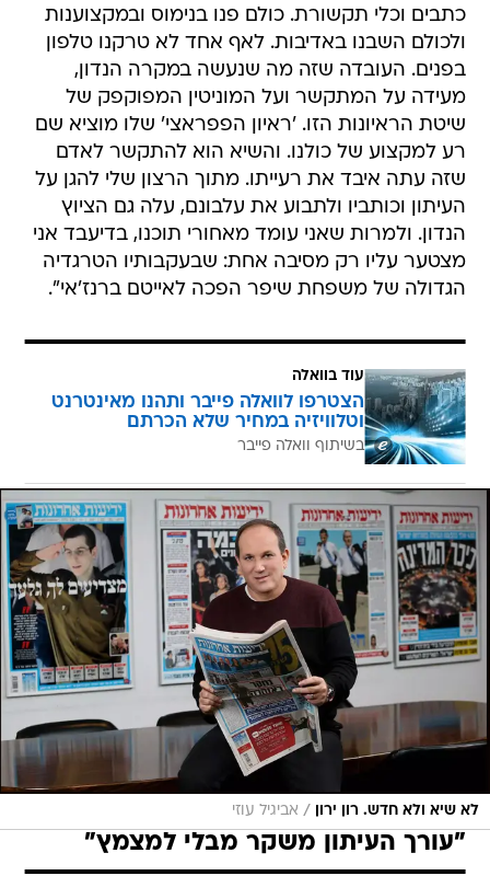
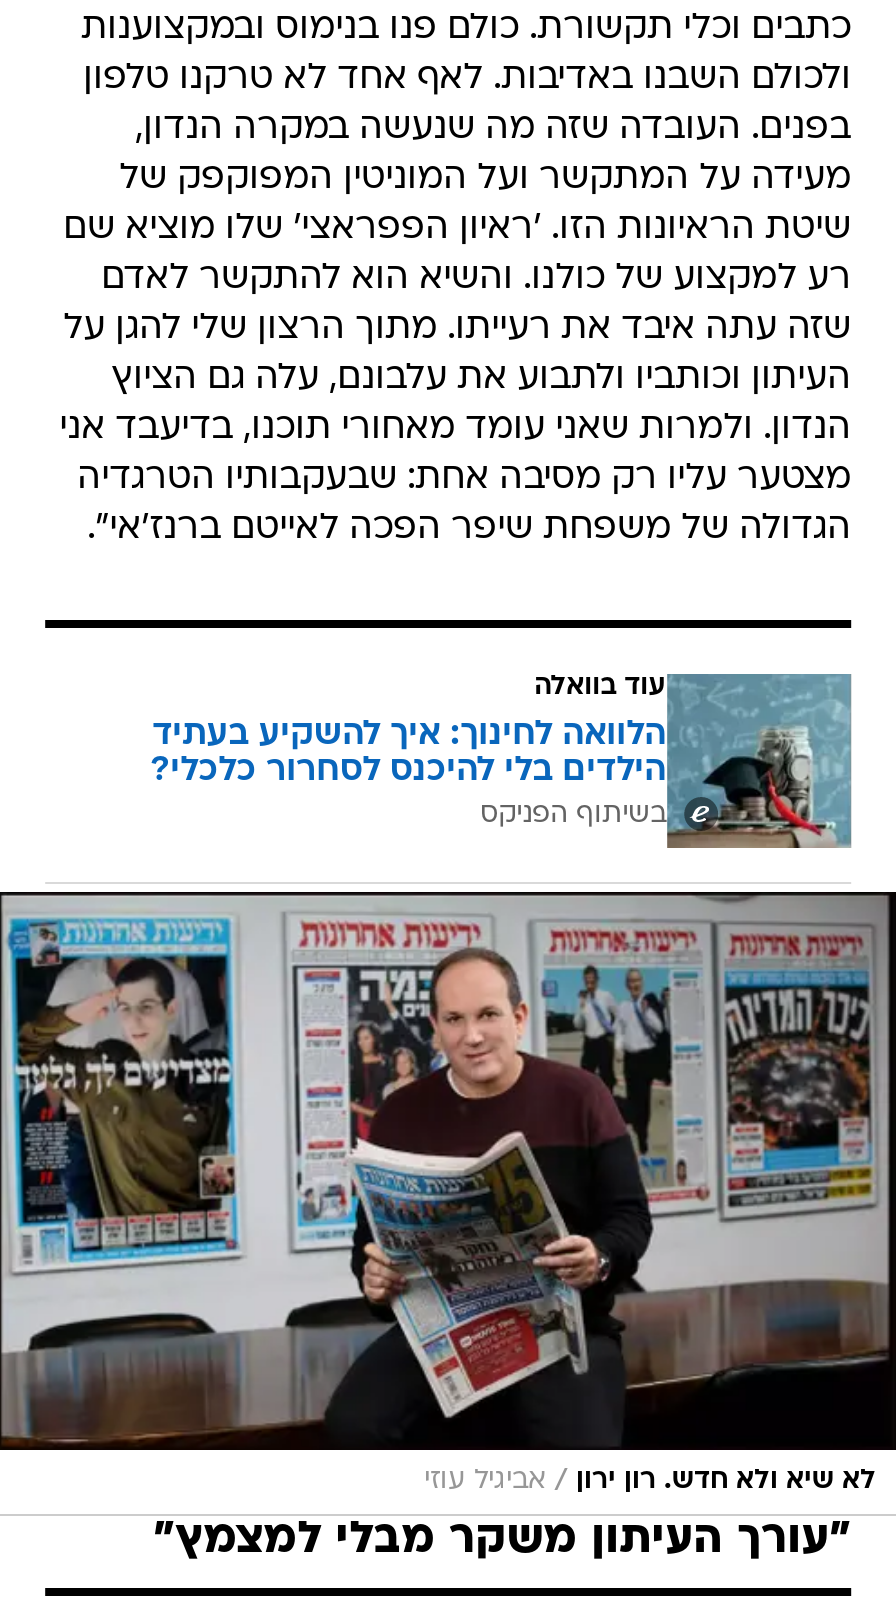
[52,370,465,465] [image] | הצטרפו לוואלה פייבר ותהנו מאינטרנט | וטלוויזיה במחיר שלא הכרתם | בשיתוף וואלה פייבר -> [150,674,852,850] [image] | הלוואה לחינוך: איך להשקיע בעתיד | הילדים בלי להיכנס לסחרור כלכלי? | בשיתוף הפניקס

